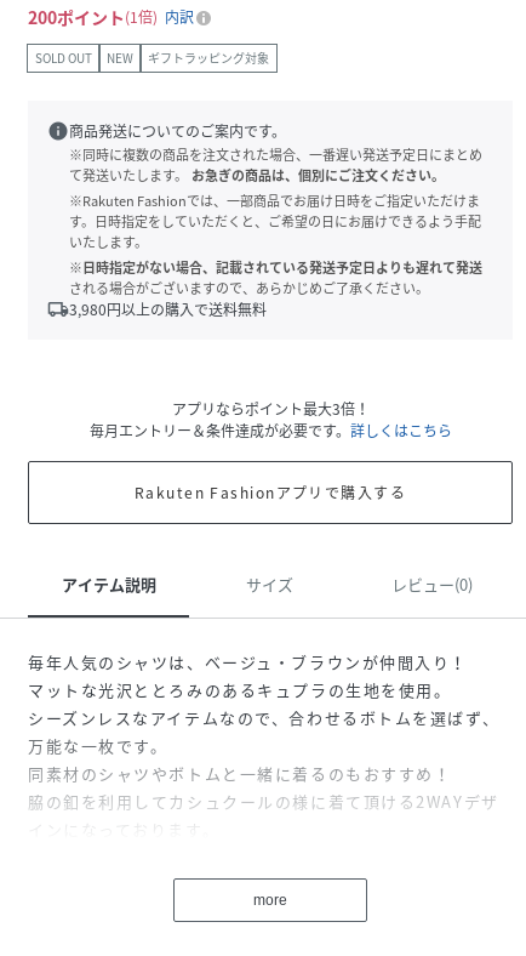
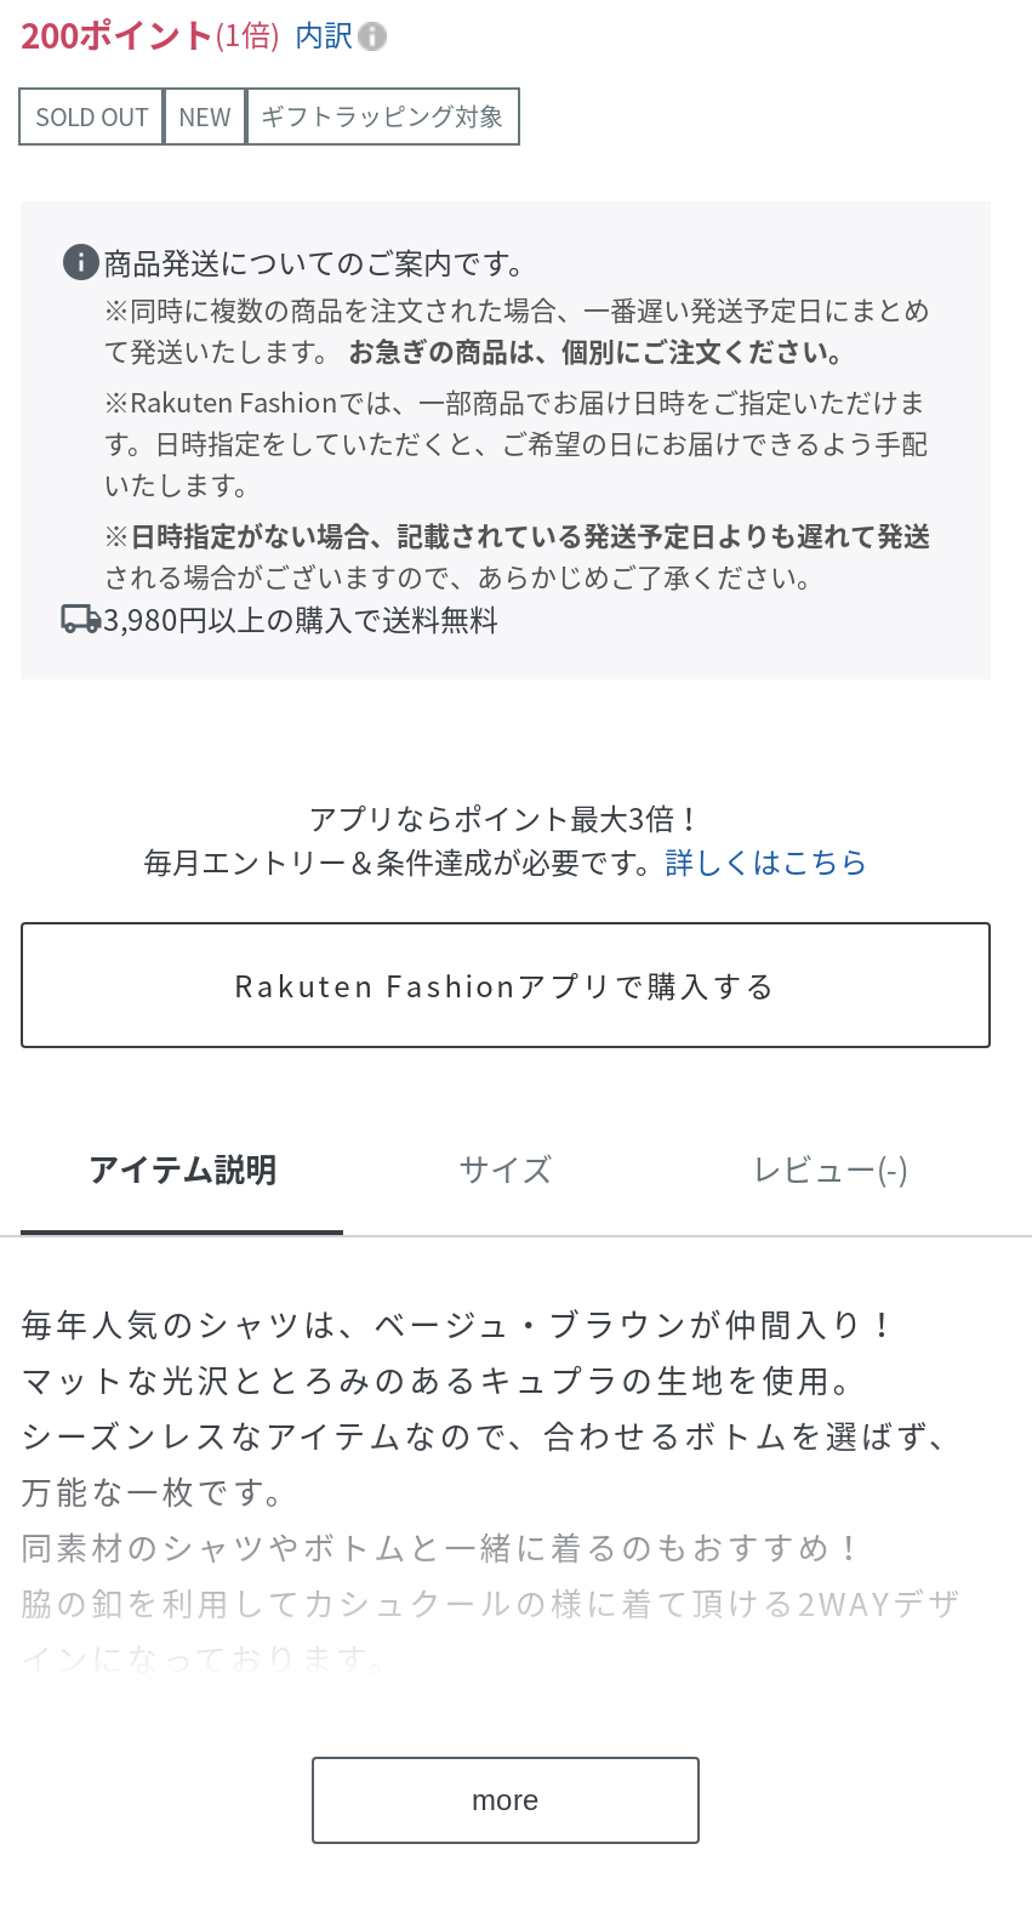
[391,572,472,595] レビュー(0) -> [750,1145,908,1191] レビュー(-)

